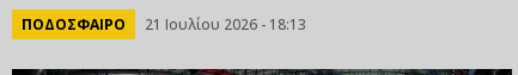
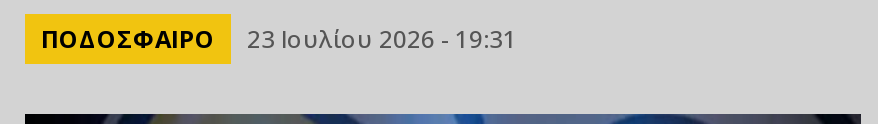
[22,14,306,34] ΠΟΔΟΣΦΑΙΡΟ 21 Ιουλίου 2026 - 18:13 -> [41,22,517,56] ΠΟΔΟΣΦΑΙΡΟ 23 Ιουλίου 2026 - 19:31

